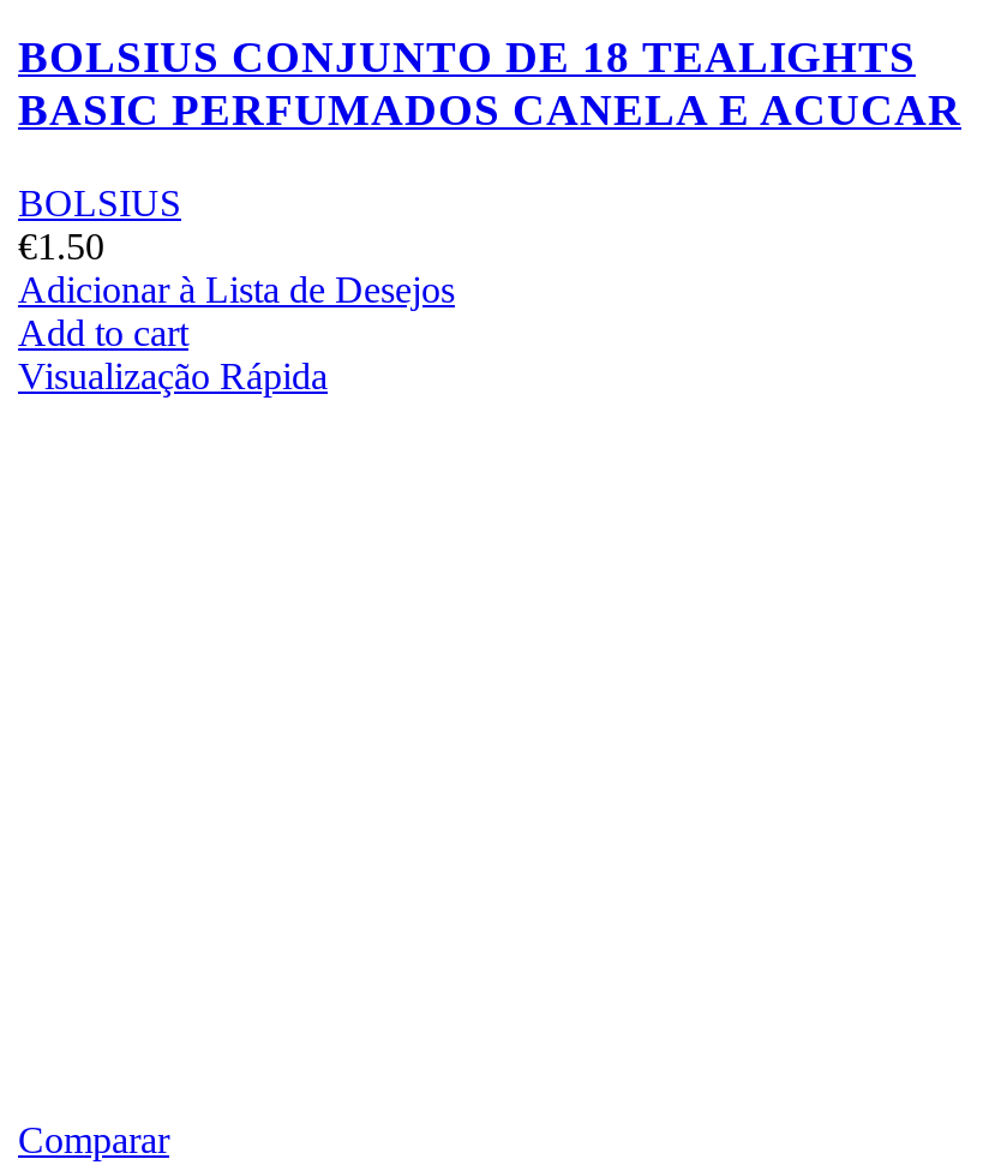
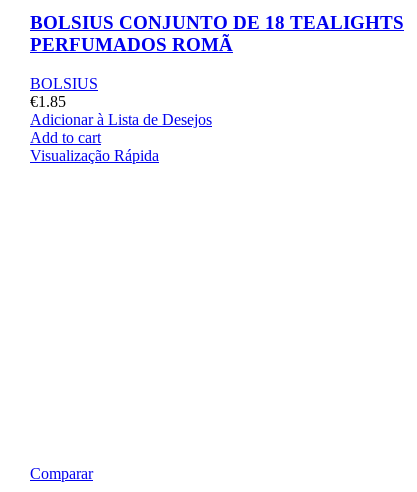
[18,85,961,135] BASIC PERFUMADOS CANELA E ACUCAR -> [30,34,233,55] PERFUMADOS ROMÃ
[18,226,104,267] €1.50 -> [30,93,66,110] €1.85

